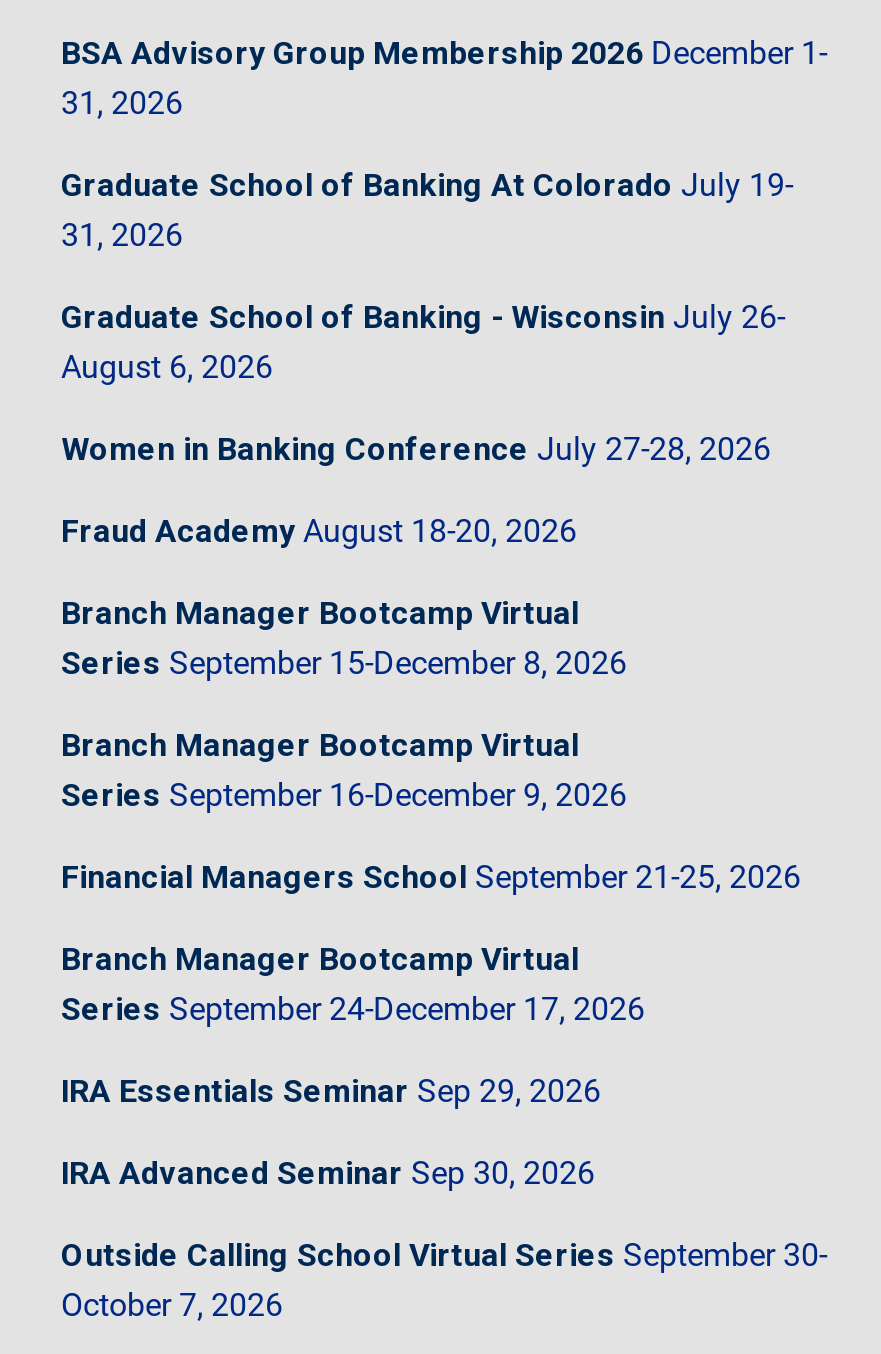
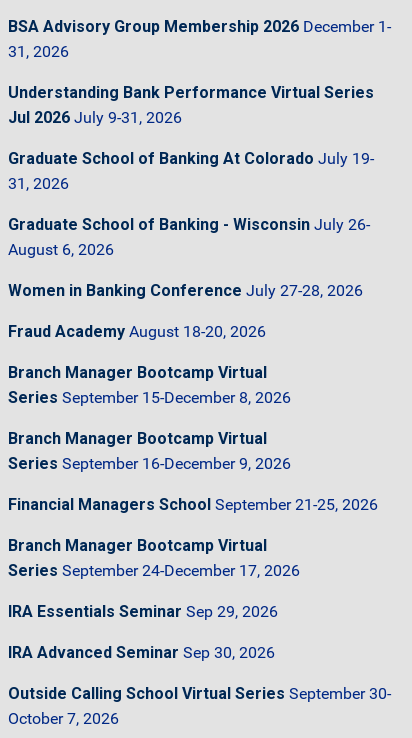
none -> [8,83,374,127] Understanding Bank Performance Virtual Series | Jul 2026 July 9-31, 2026

